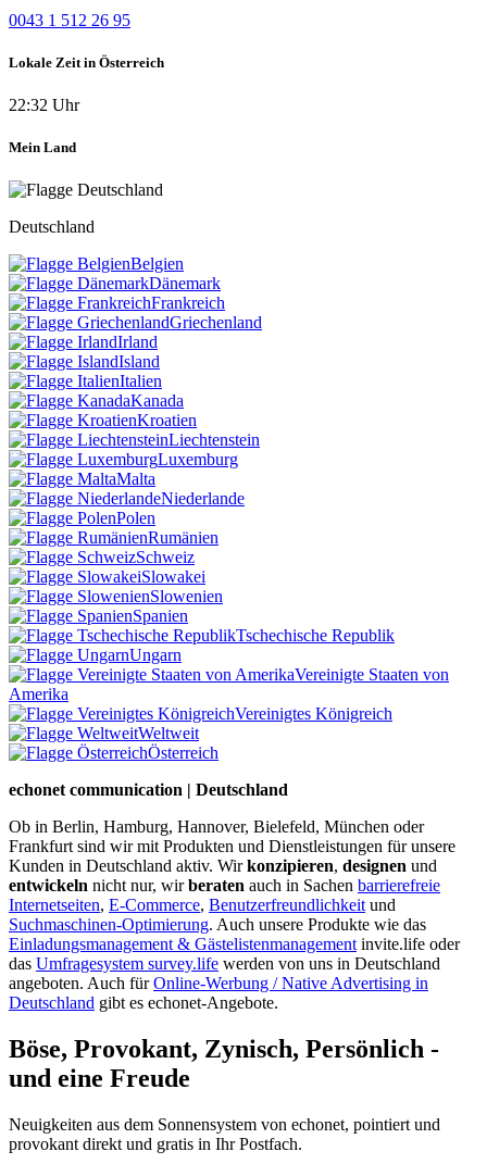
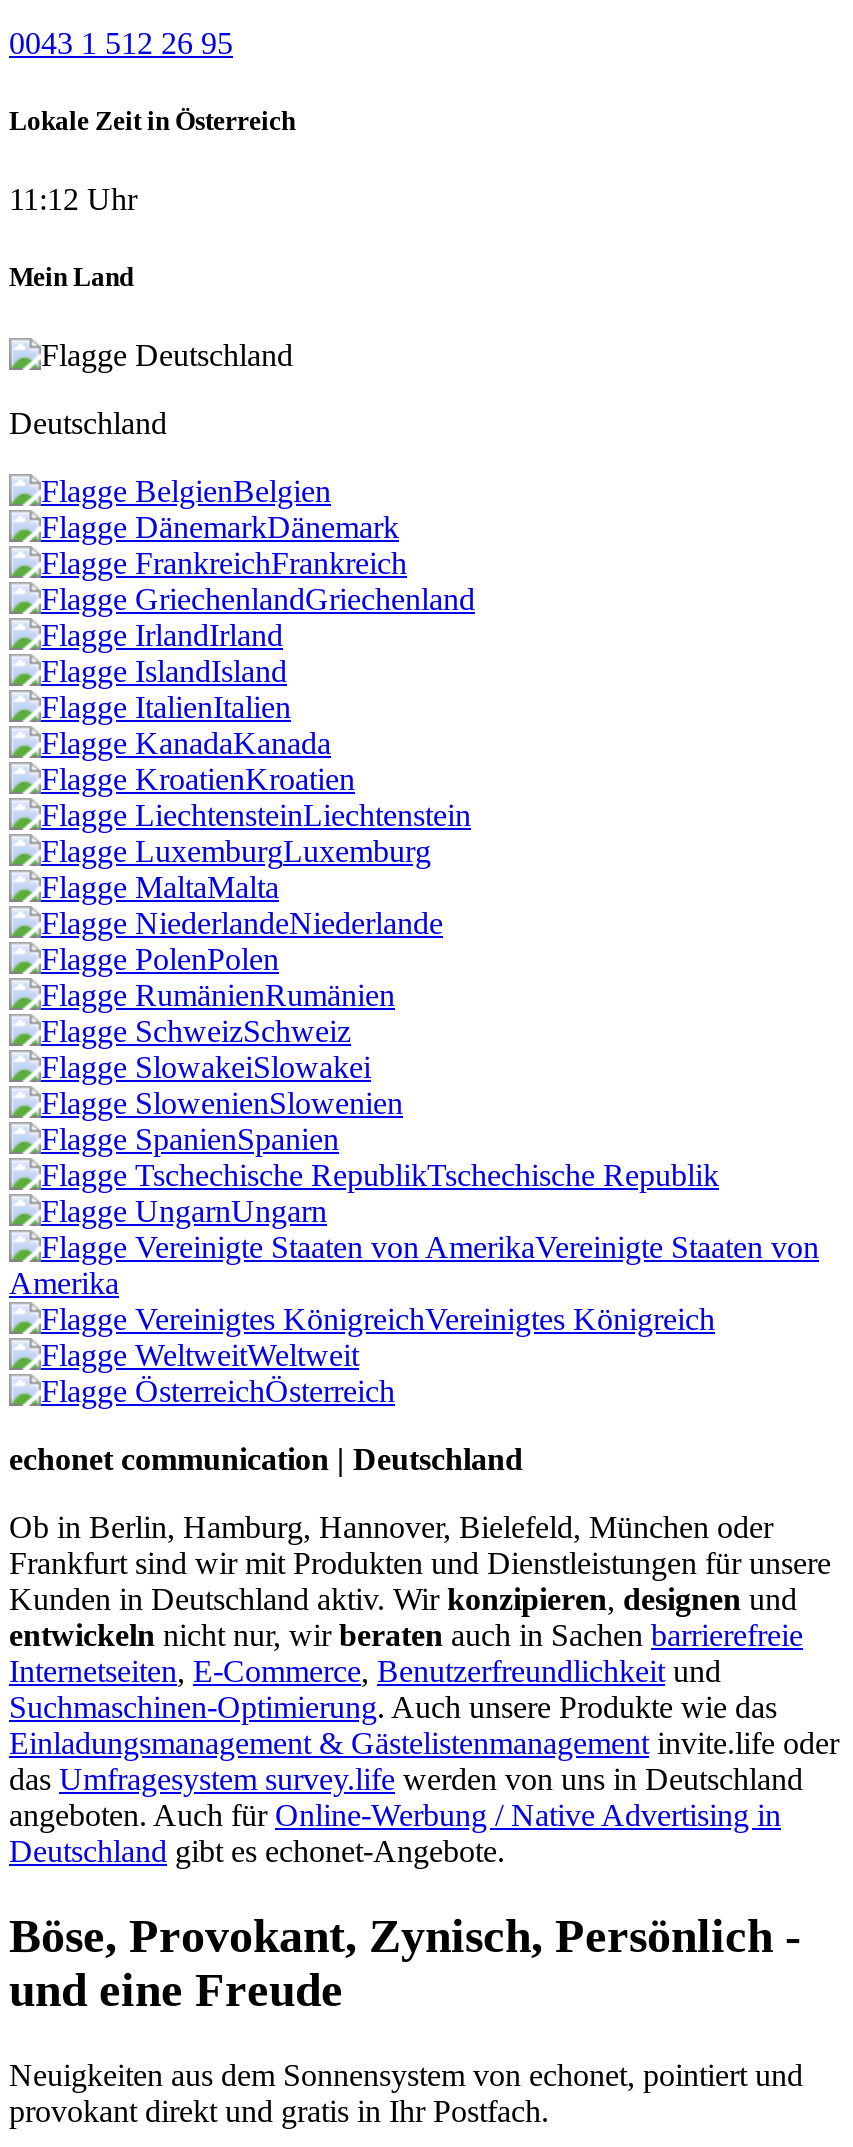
[9,96,79,114] 22:32 Uhr -> [9,182,137,216] 11:12 Uhr

